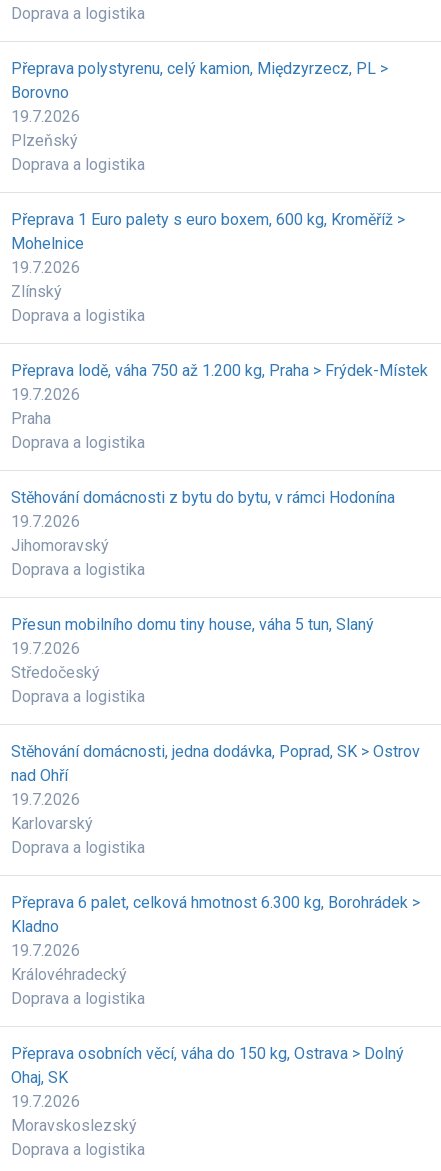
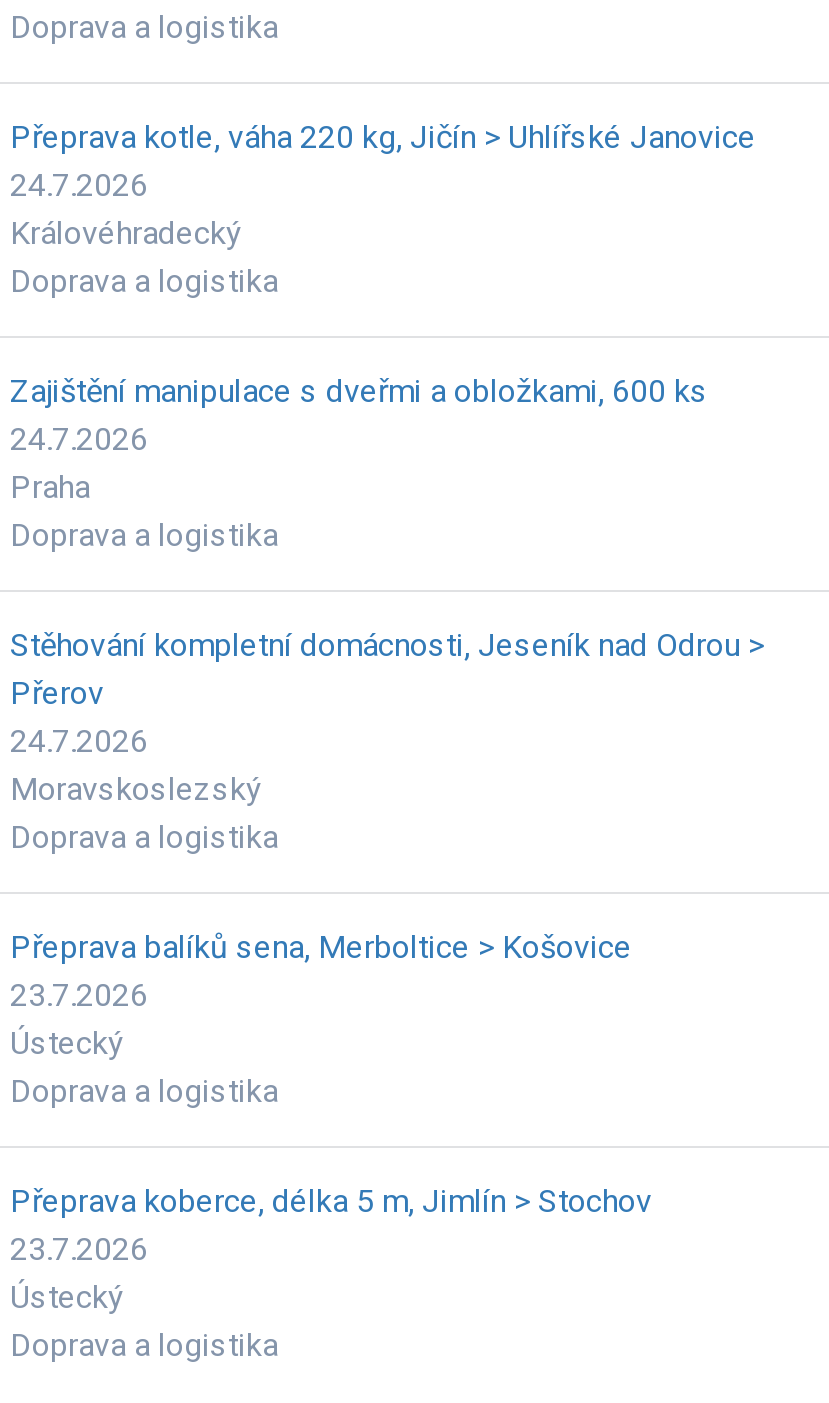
[11,59,388,150] Přeprava polystyrenu, celý kamion, Międzyrzecz, PL > | Borovno | 19.7.2026 | Plzeňský -> [10,118,756,204] Přeprava kotle, váha 220 kg, Jičín > Uhlířské Janovice | 24.7.2026
[11,210,428,404] Přeprava 1 Euro palety s euro boxem, 600 kg, Kroměříž > | Mohelnice | 19.7.2026 | Zlínský | Doprava a logistika | Přeprava lodě, váha 750 až 1.200 kg, Praha > Frýdek-Místek | 19.7.2026 -> [10,372,708,458] Zajištění manipulace s dveřmi a obložkami, 600 ks | 24.7.2026
[11,488,395,555] Stěhování domácnosti z bytu do bytu, v rámci Hodonína | 19.7.2026 | Jihomoravský -> [10,626,764,760] Stěhování kompletní domácnosti, Jeseník nad Odrou > | Přerov | 24.7.2026
[11,615,374,682] Přesun mobilního domu tiny house, váha 5 tun, Slaný | 19.7.2026 | Středočeský -> [10,928,632,1062] Přeprava balíků sena, Merboltice > Košovice | 23.7.2026 | Ústecký
[11,742,420,1111] Stěhování domácnosti, jedna dodávka, Poprad, SK > Ostrov | nad Ohří | 19.7.2026 | Karlovarský | Doprava a logistika | Přeprava 6 palet, celková hmotnost 6.300 kg, Borohrádek > | Kladno | 19.7.2026 | Doprava a logistika | Přeprava osobních věcí, váha do 150 kg, Ostrava > Dolný | Ohaj, SK | 19.7.2026 -> [10,1182,652,1316] Přeprava koberce, délka 5 m, Jimlín > Stochov | 23.7.2026 | Ústecký
moved [11,965,127,984] -> [10,214,242,252]: Královéhradecký
moved [11,1116,137,1135] -> [10,770,262,808]: Moravskoslezský

